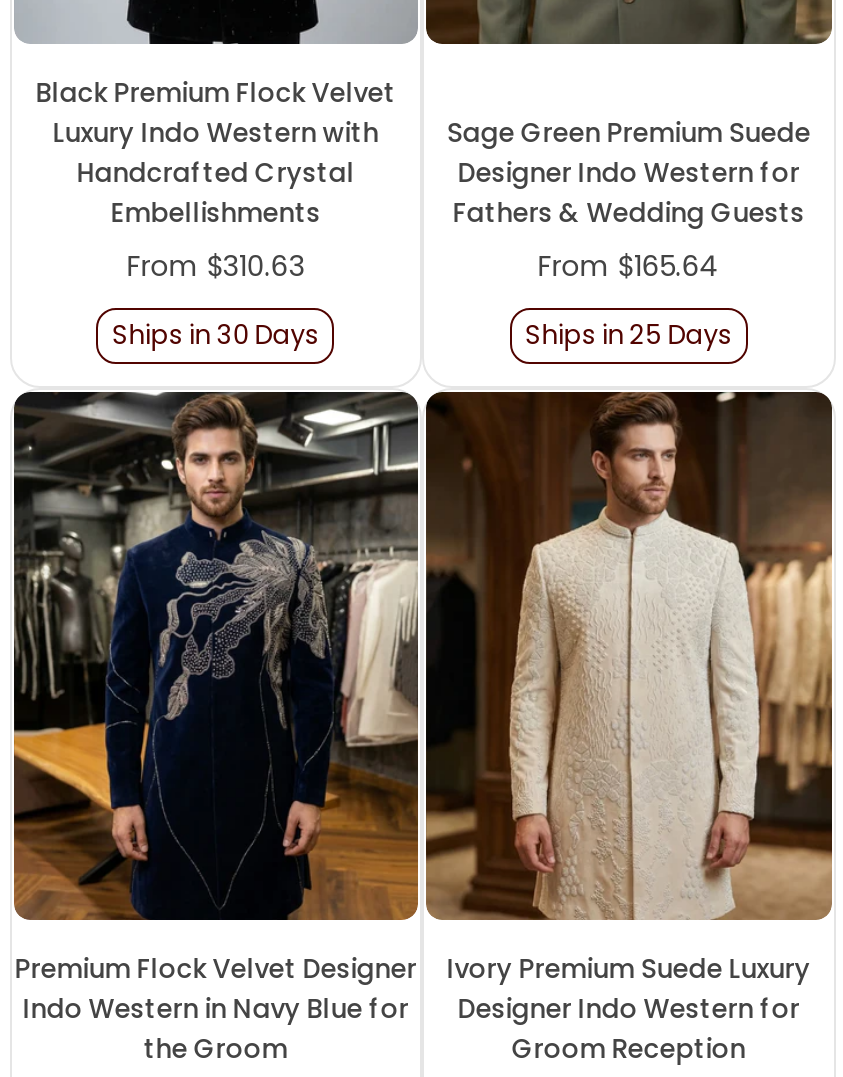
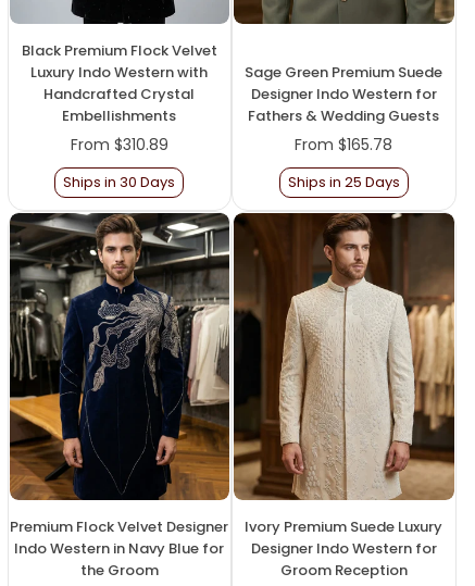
[126,246,304,286] From $310.63 -> [70,134,168,156] From $310.89
[538,246,720,286] From $165.64 -> [295,134,393,156] From $165.78

